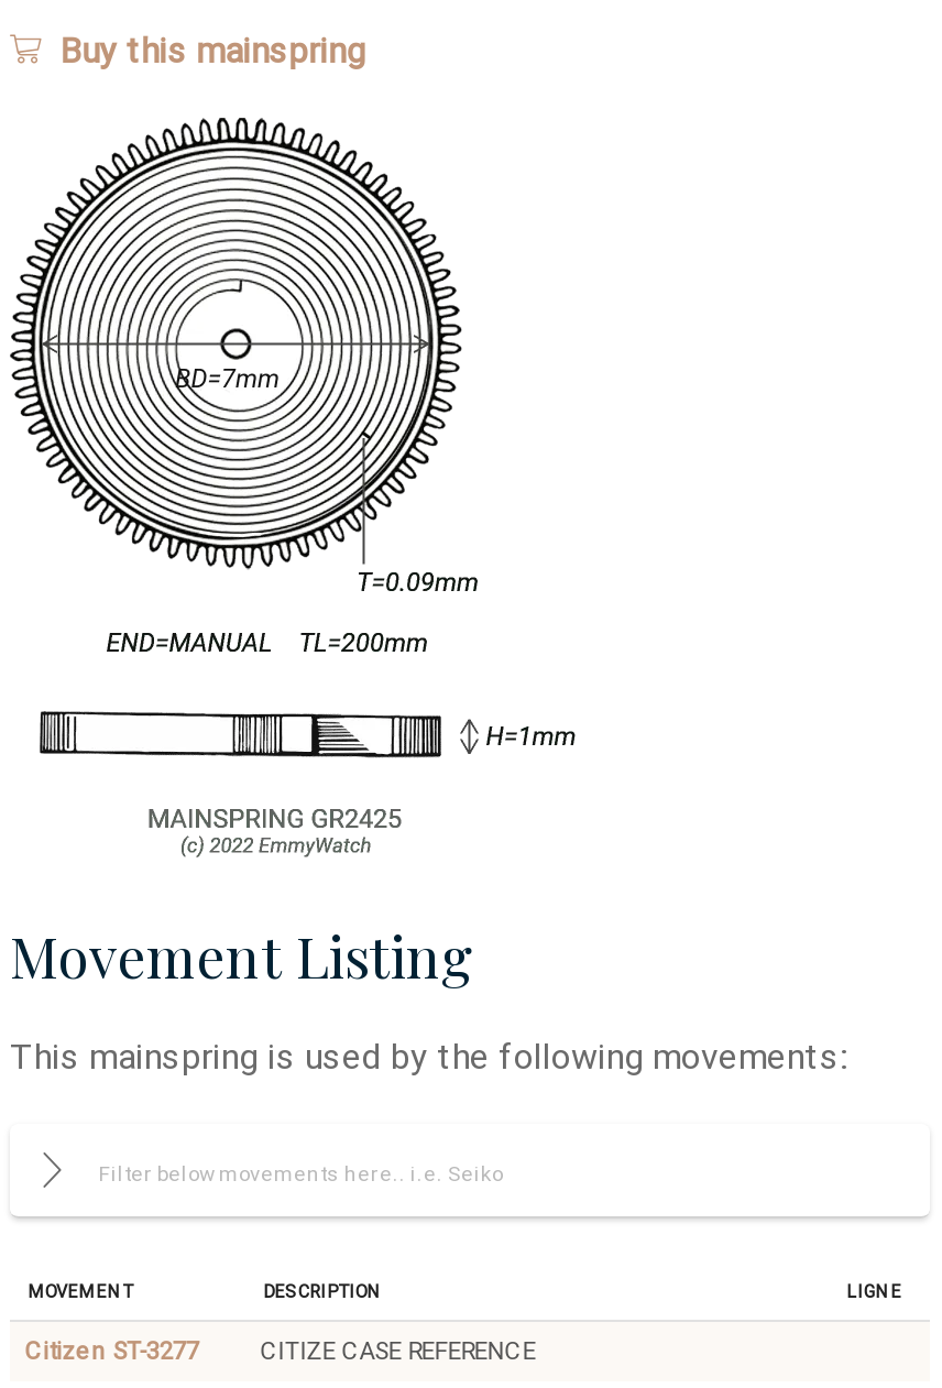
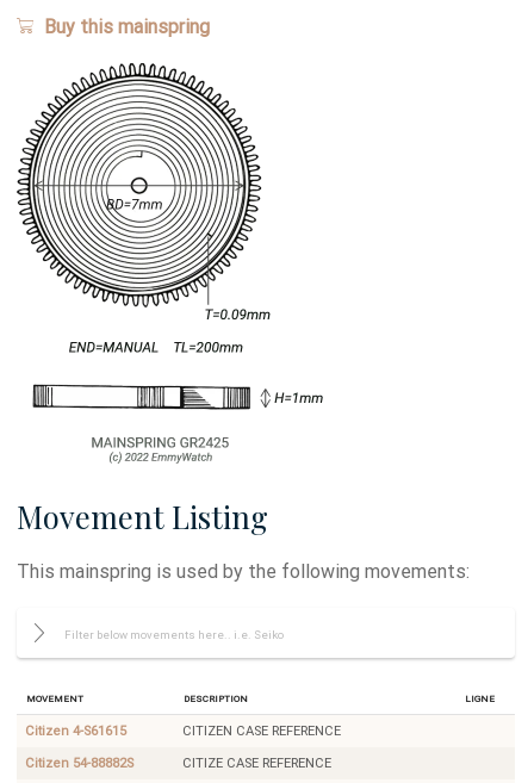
[25,1337,199,1366] Citizen ST-3277 -> [25,723,341,771] Citizen 4-S61615 | CITIZEN CASE REFERENCE | Citizen 54-88882S

